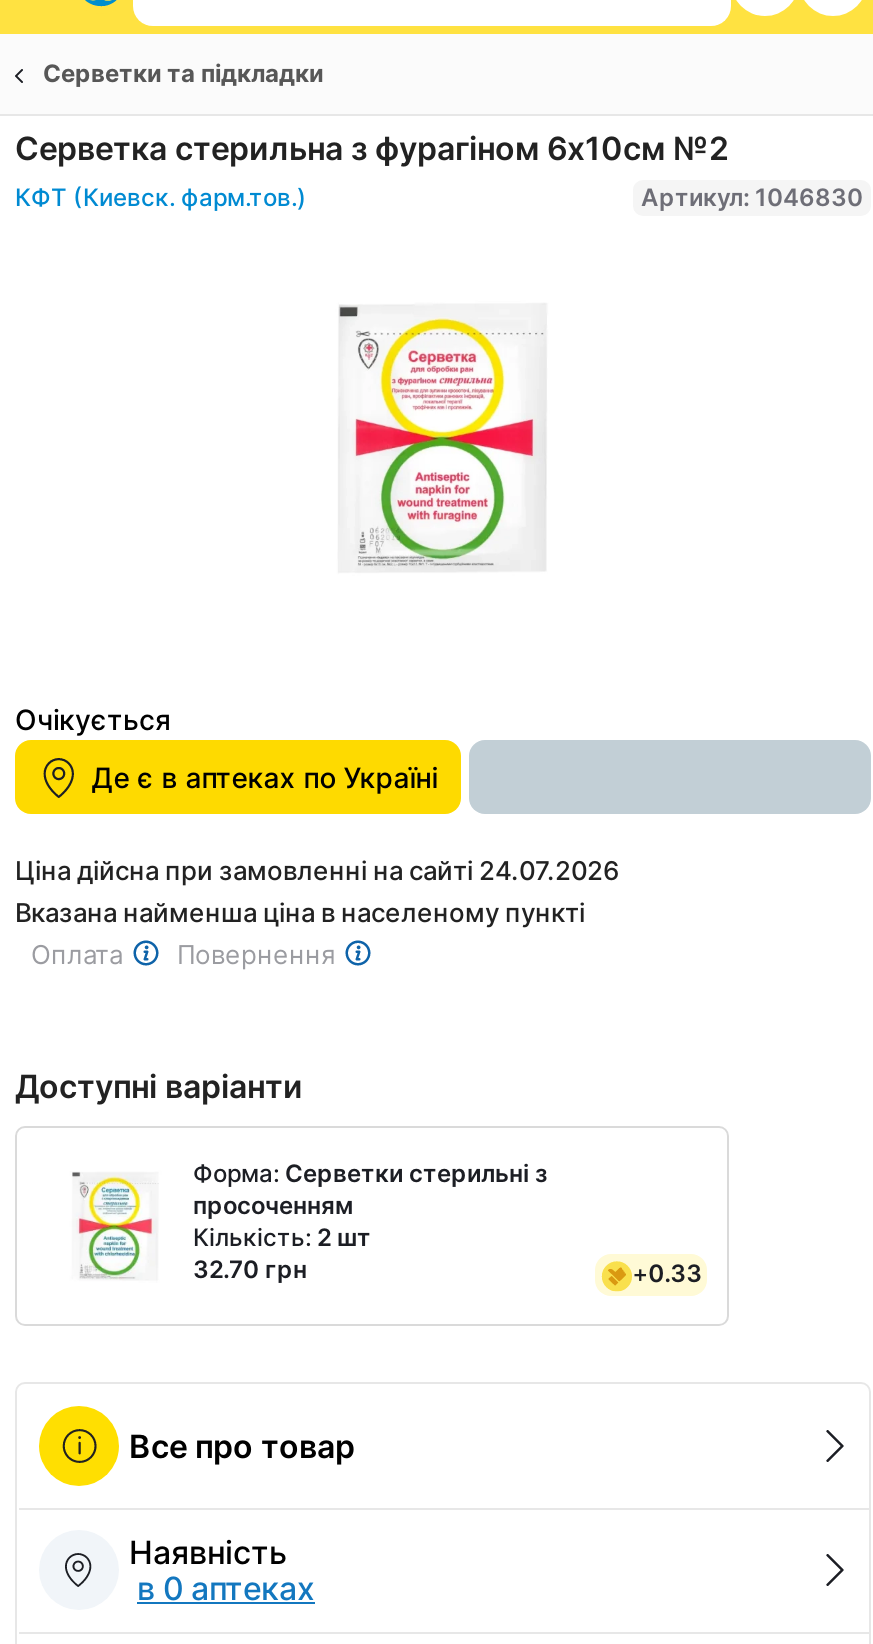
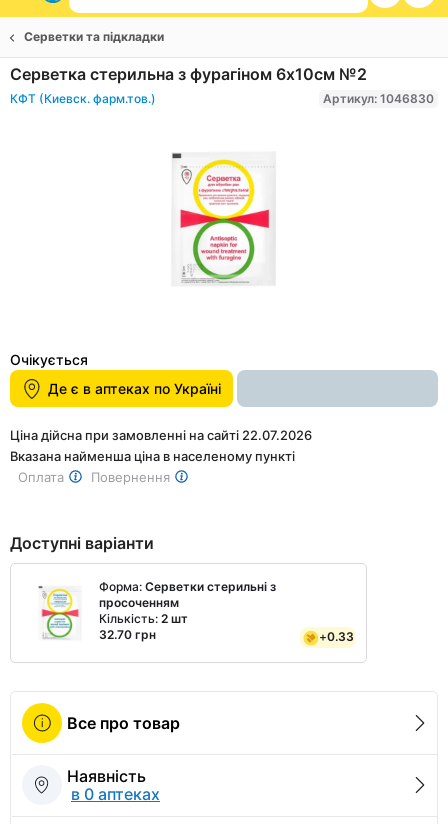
[15,854,619,886] Ціна дійсна при замовленні на сайті 24.07.2026 -> [10,427,312,443] Ціна дійсна при замовленні на сайті 22.07.2026

